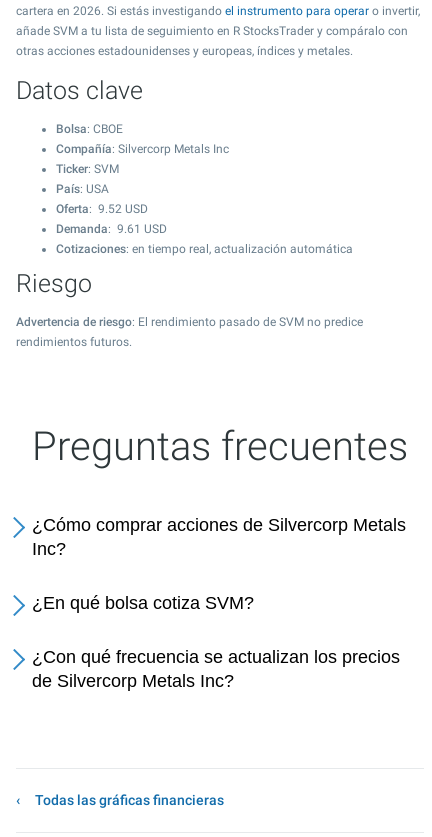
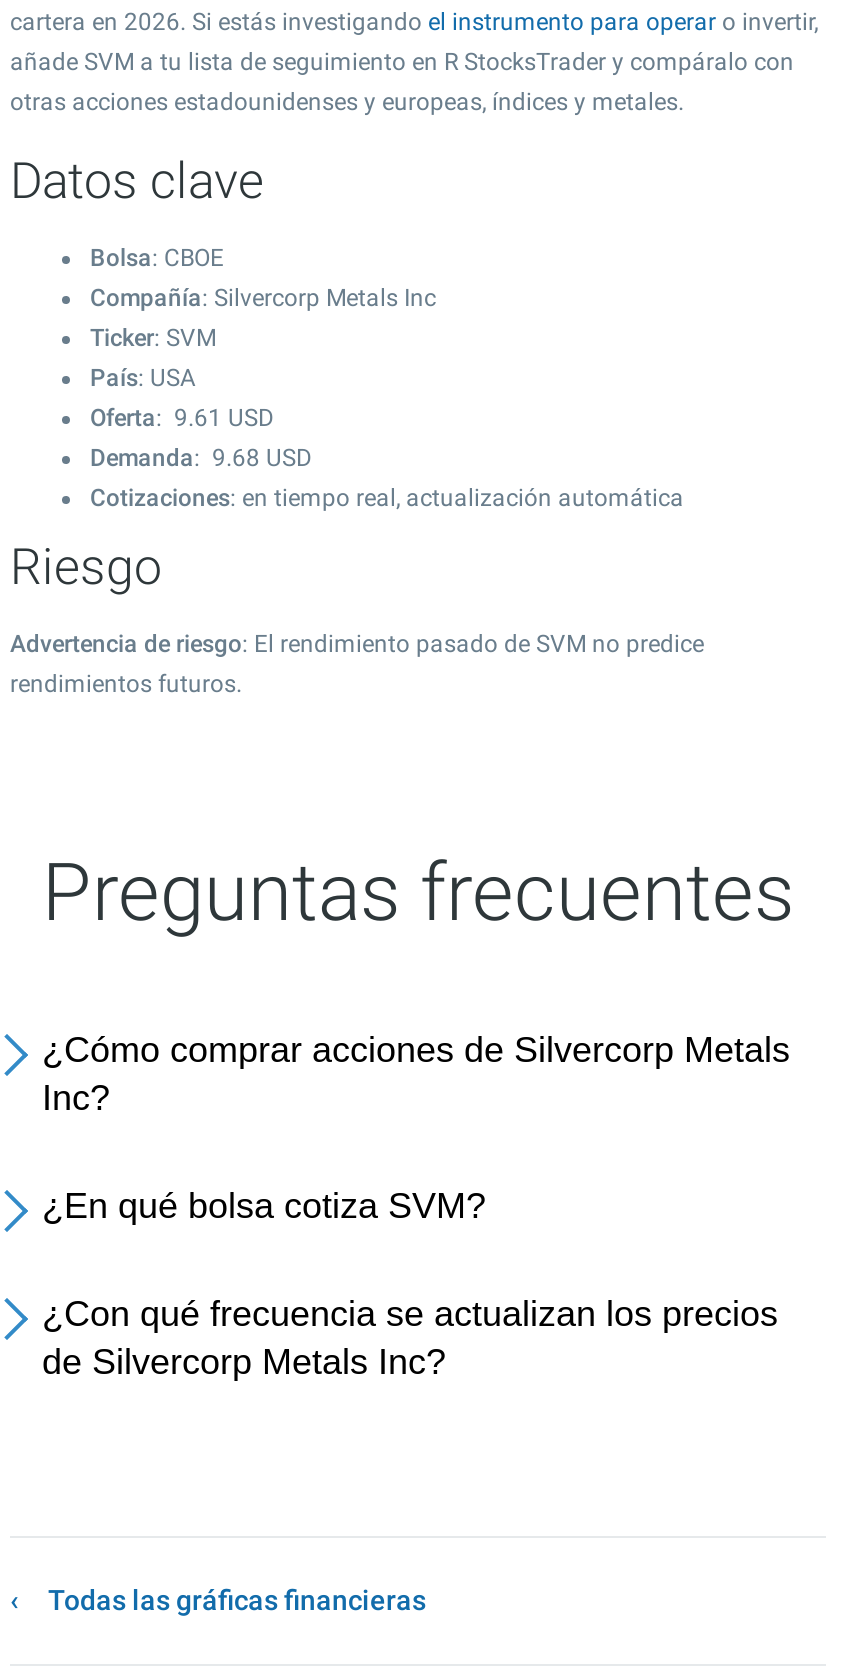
[56,202,148,216] Oferta: 9.52 USD -> [90,404,274,432] Oferta: 9.61 USD
[56,222,167,236] Demanda: 9.61 USD -> [90,444,312,472] Demanda: 9.68 USD

